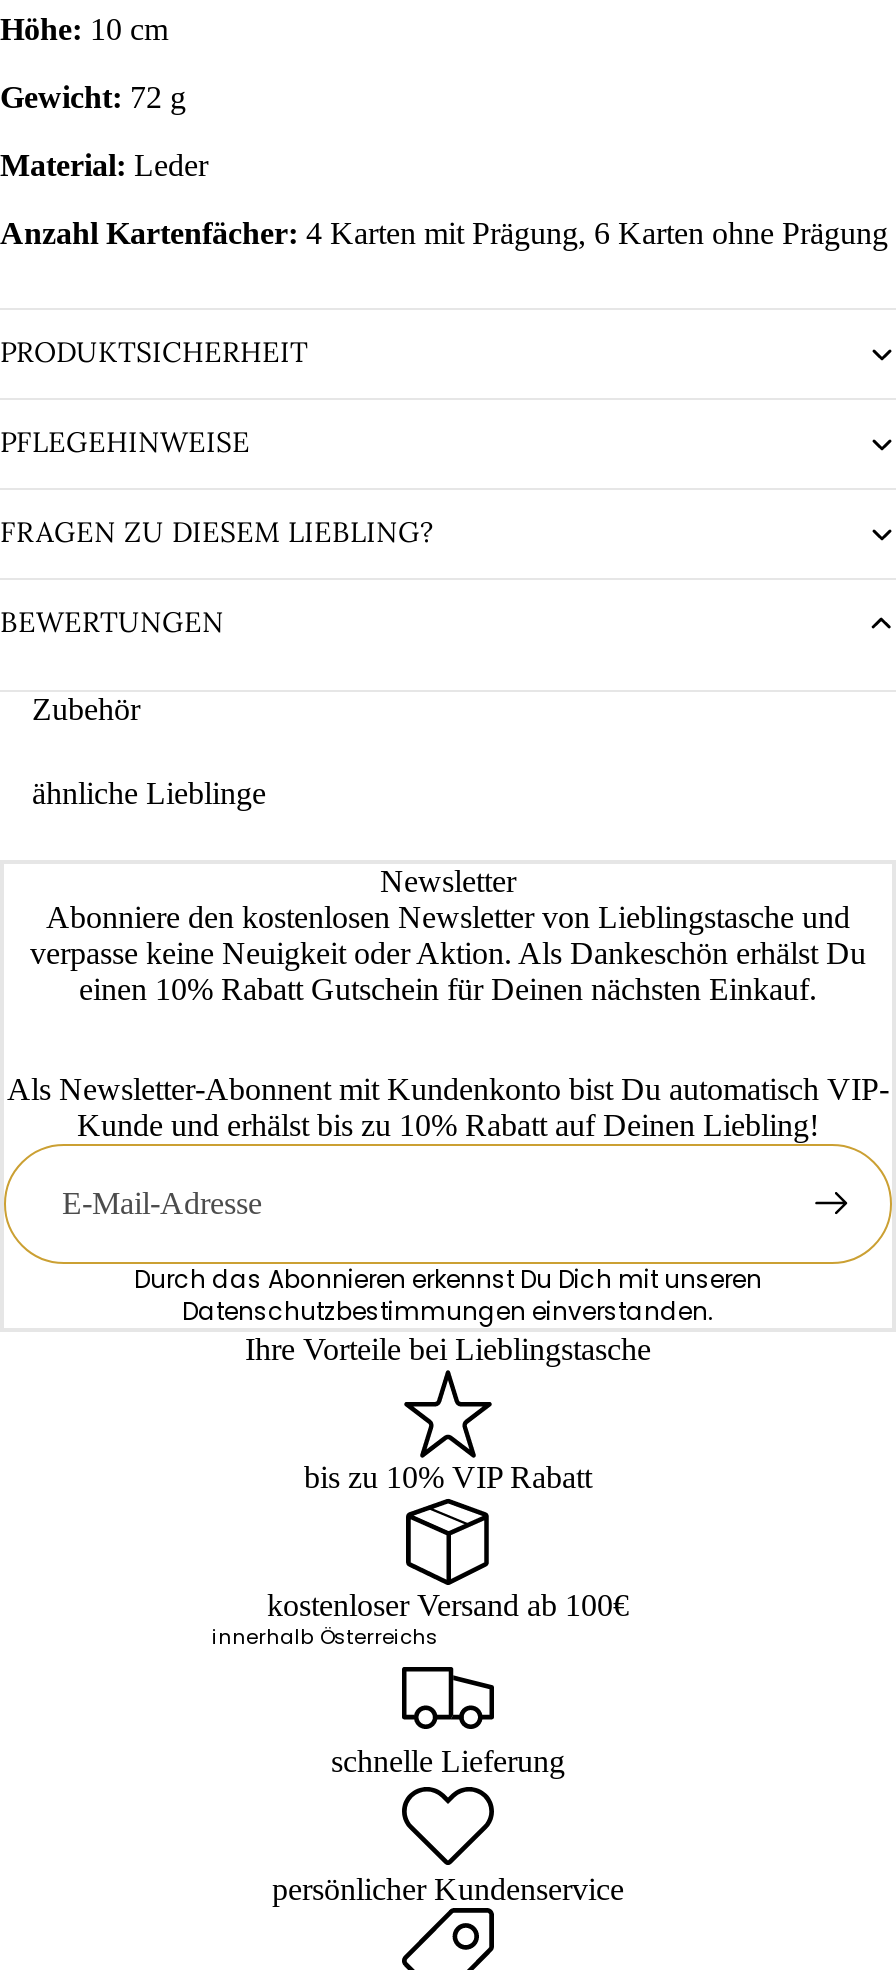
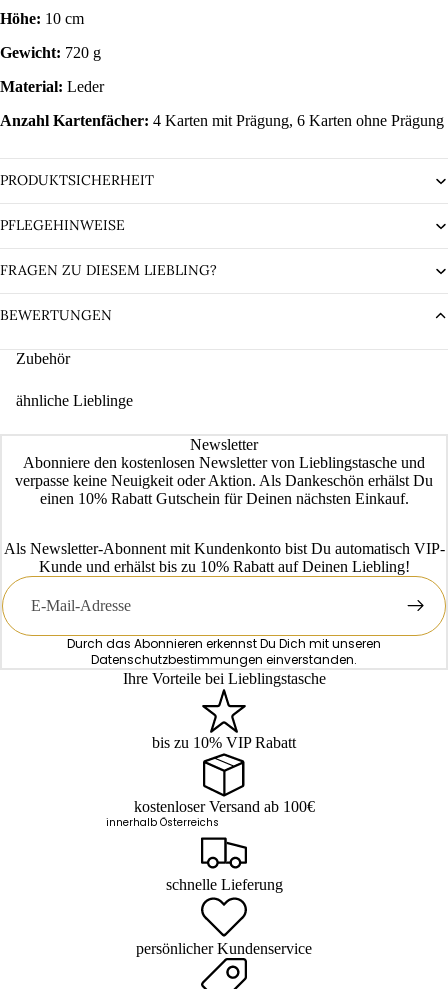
[0,81,186,115] Gewicht: 72 g -> [0,44,101,61] Gewicht: 720 g

